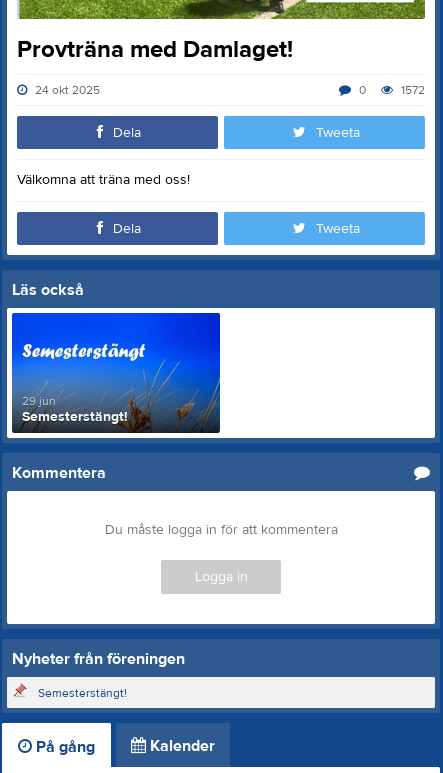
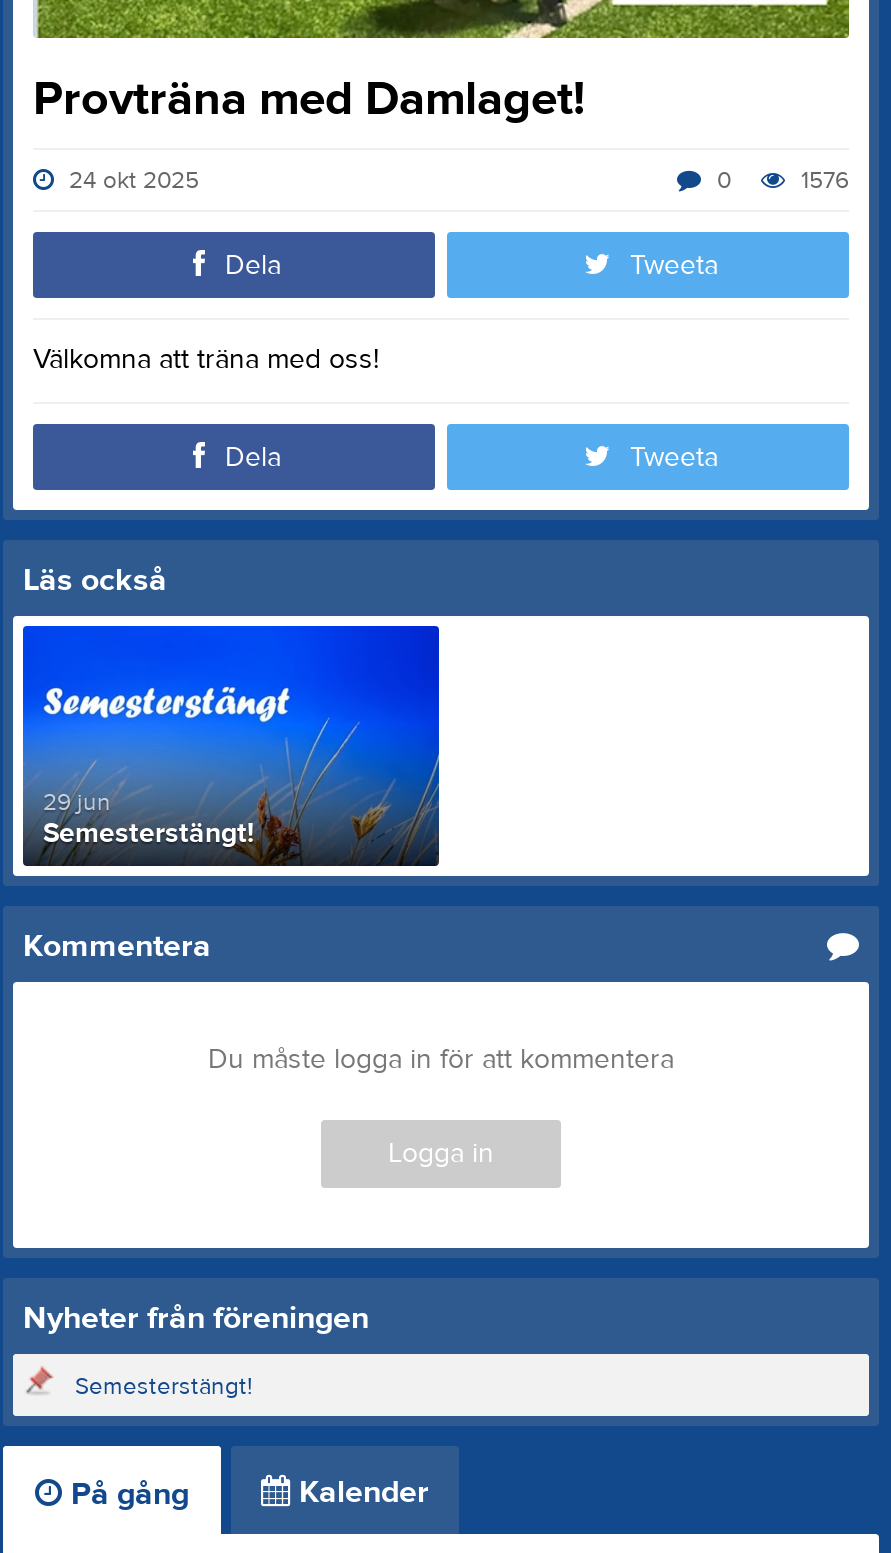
[356,82,425,98] 0 1572 -> [711,164,849,196] 0 1576

